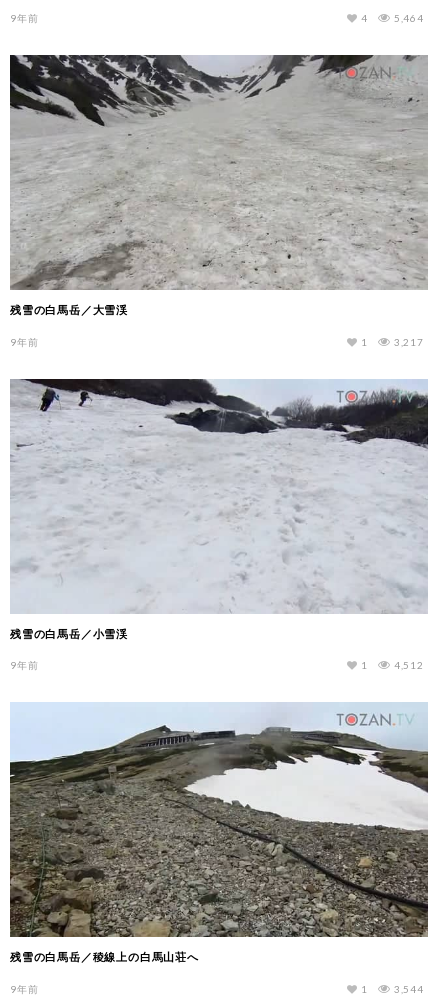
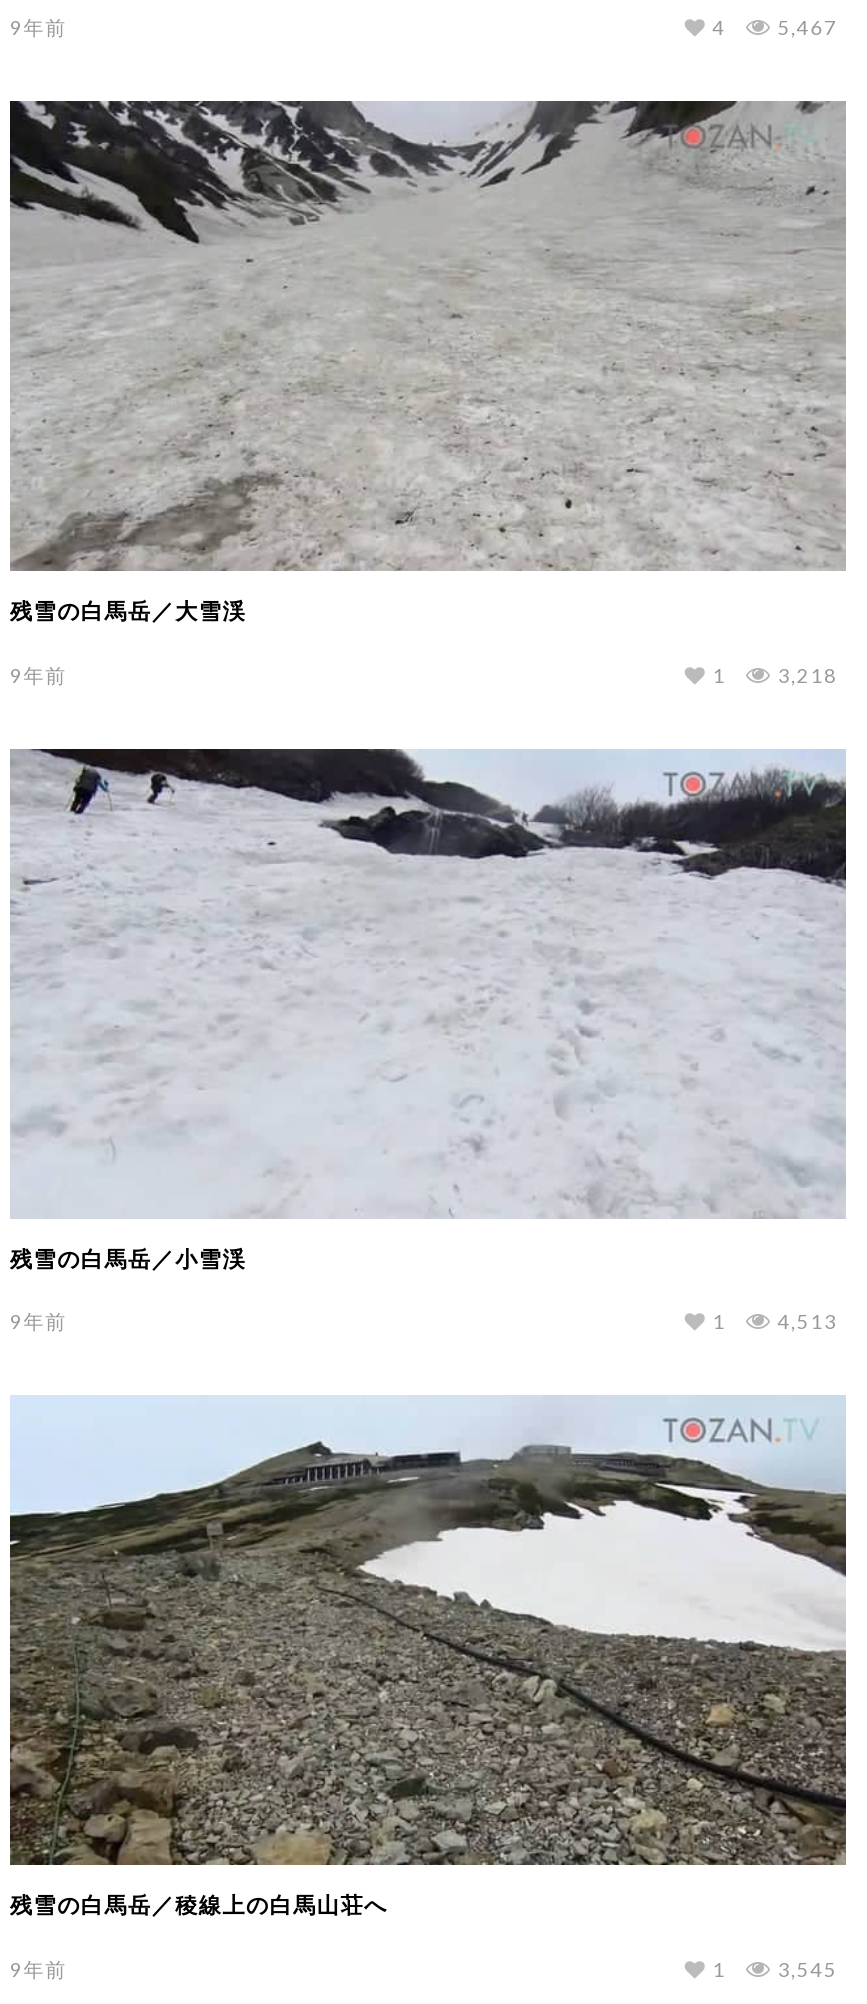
[394,12,424,24] 5,464 -> [778,15,838,39] 5,467
[394,336,424,348] 3,217 -> [778,662,838,686] 3,218
[394,659,424,671] 4,512 -> [778,1310,838,1334] 4,513
[394,983,424,995] 3,544 -> [778,1957,838,1981] 3,545

